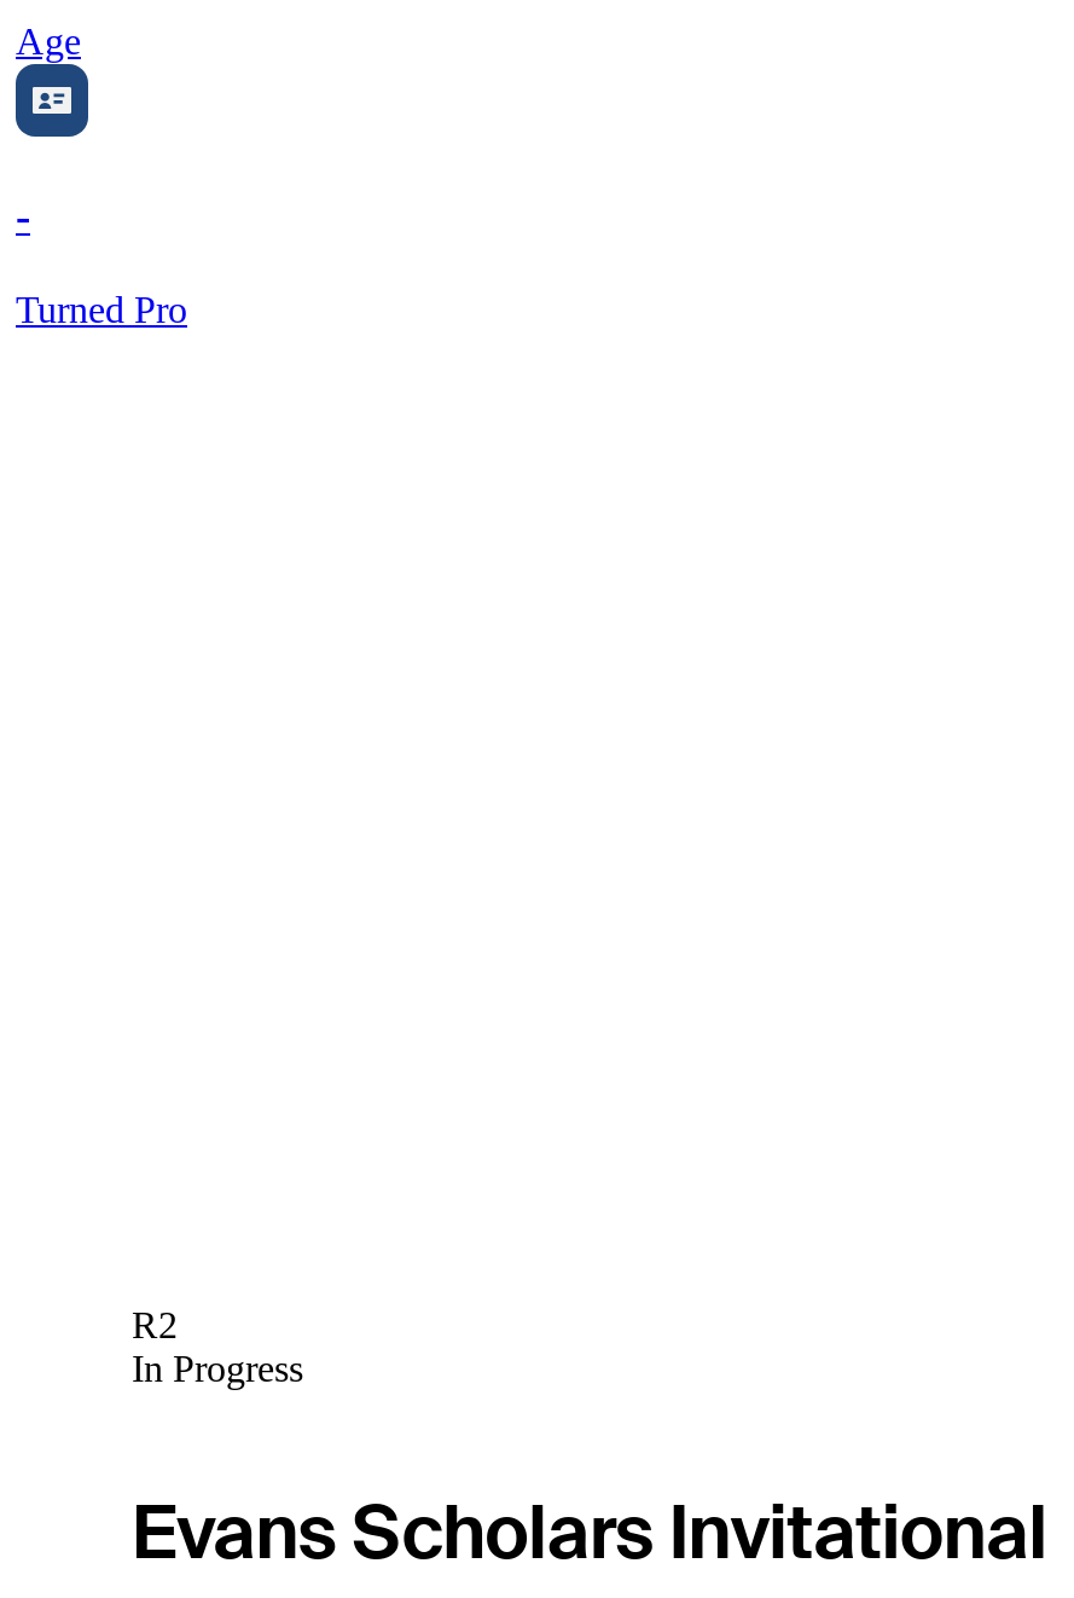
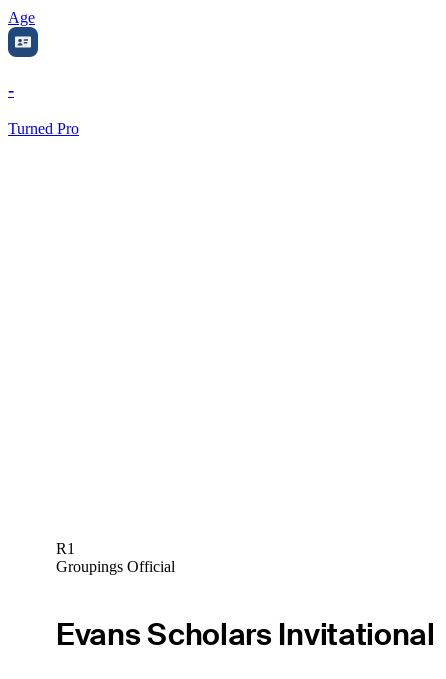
[132,1305,303,1390] R2 | In Progress -> [56,540,175,575] R1 | Groupings Official

